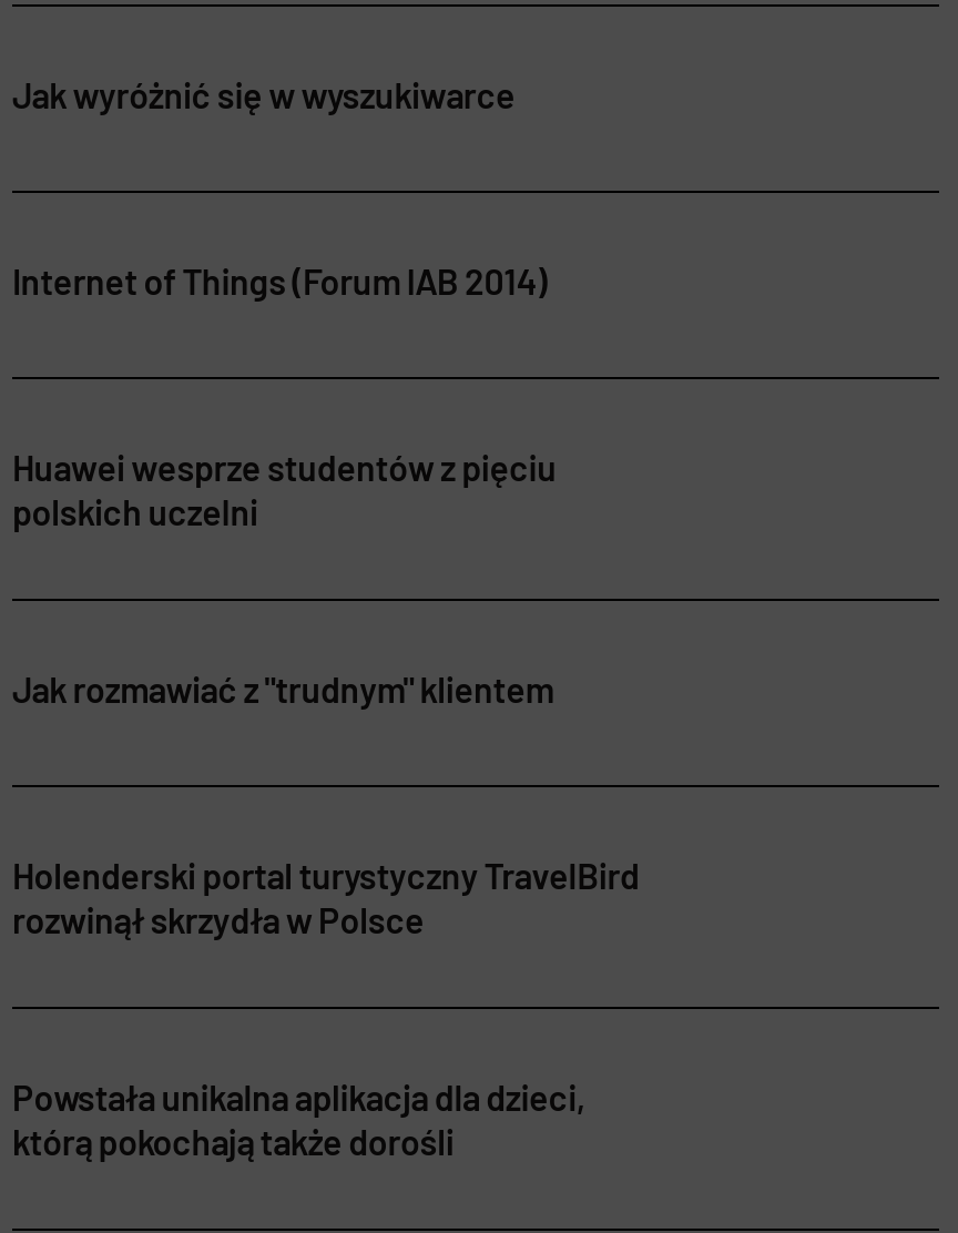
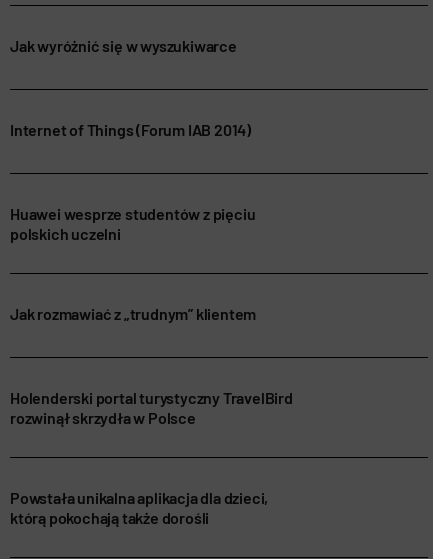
[12,668,554,710] Jak rozmawiać z "trudnym" klientem -> [10,304,256,323] Jak rozmawiać z „trudnym” klientem

